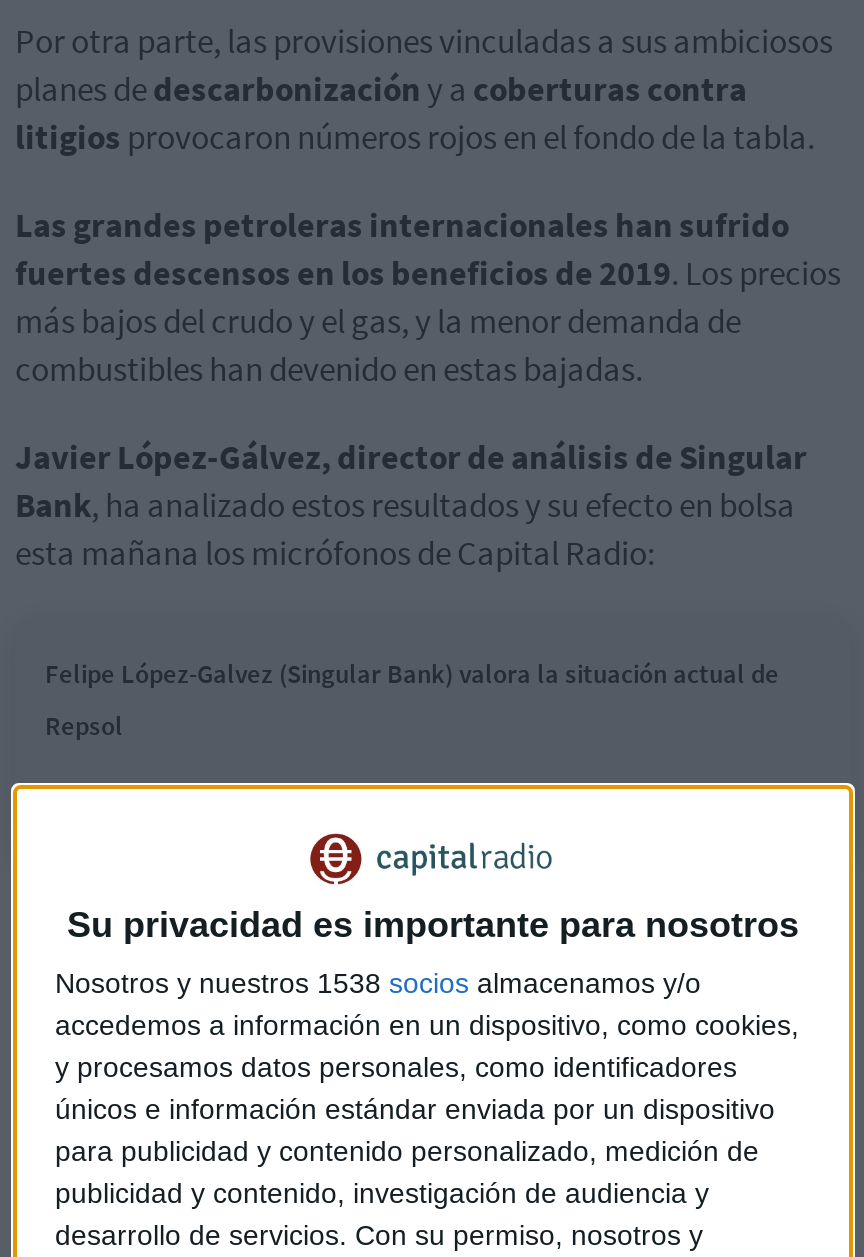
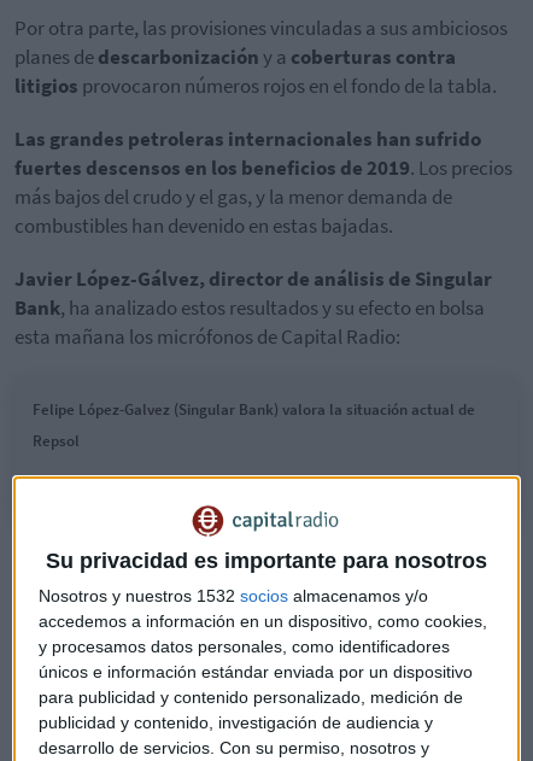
[55,968,701,1000] Nosotros y nuestros 1538 socios almacenamos y/o -> [39,587,428,606] Nosotros y nuestros 1532 socios almacenamos y/o

